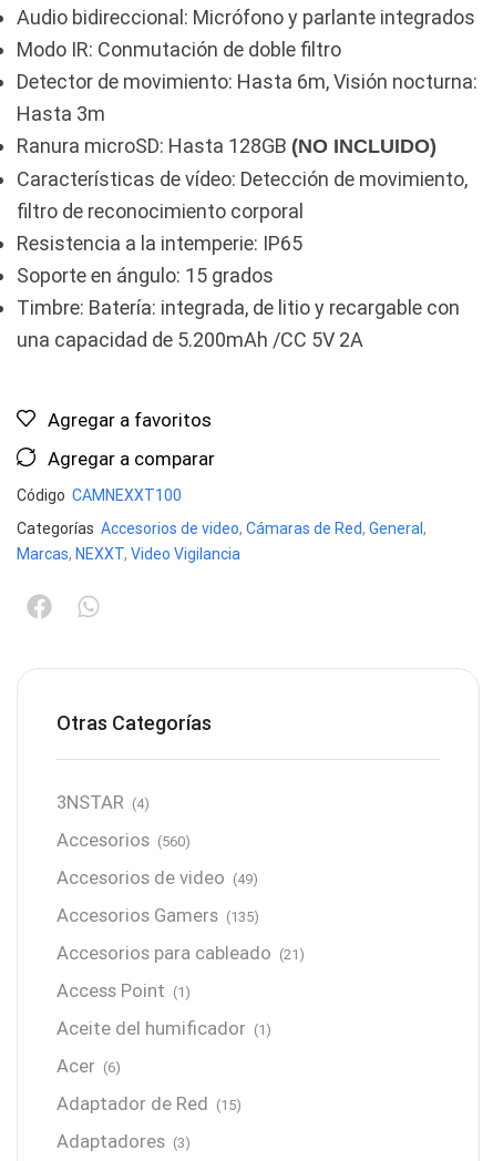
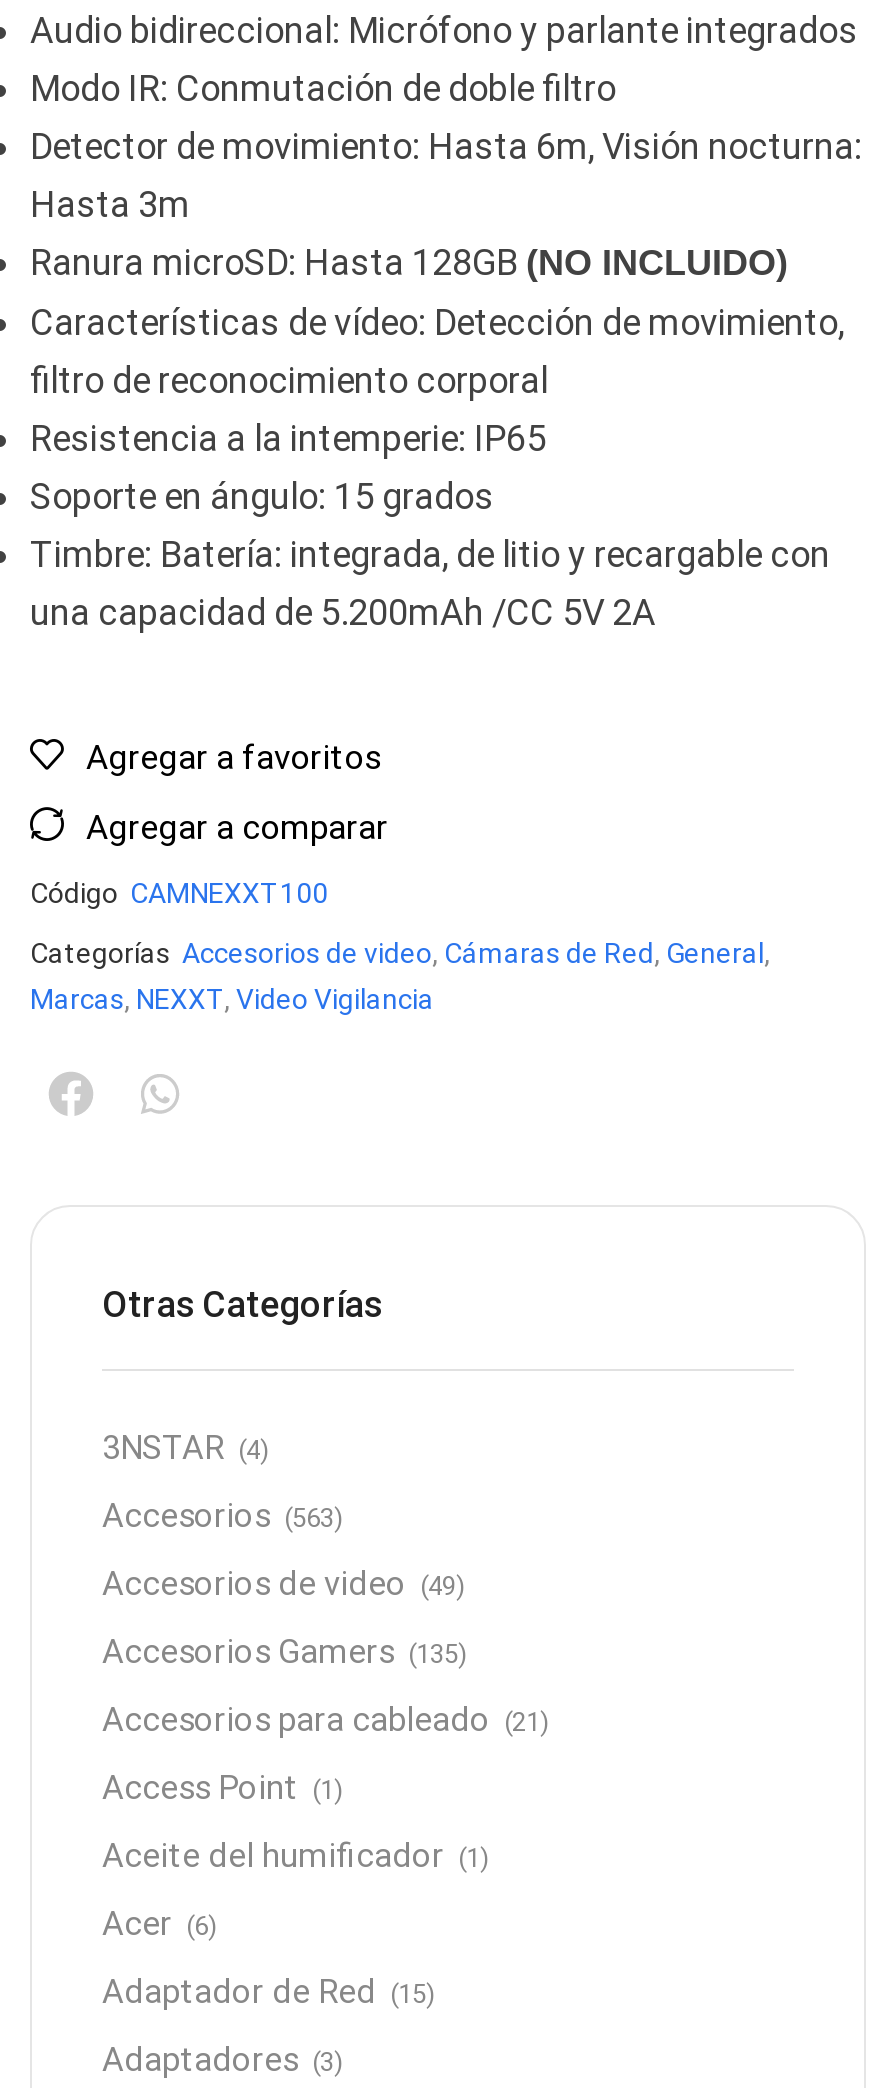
[57,829,191,850] Accesorios (560) -> [102,1496,344,1534] Accesorios (563)

